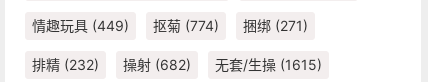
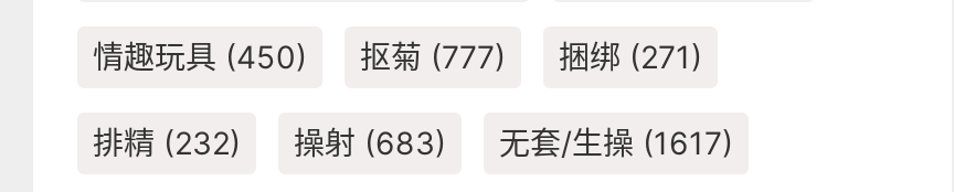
[32,17,129,34] 情趣玩具(449) -> [93,38,307,75] 情趣玩具(450)
[153,17,219,34] 抠菊(774) -> [360,38,506,75] 抠菊(777)
[123,56,191,73] 操射(682) -> [294,124,446,161] 操射(683)
[215,56,322,73] 无套/生操(1615) -> [499,124,733,161] 无套/生操(1617)

